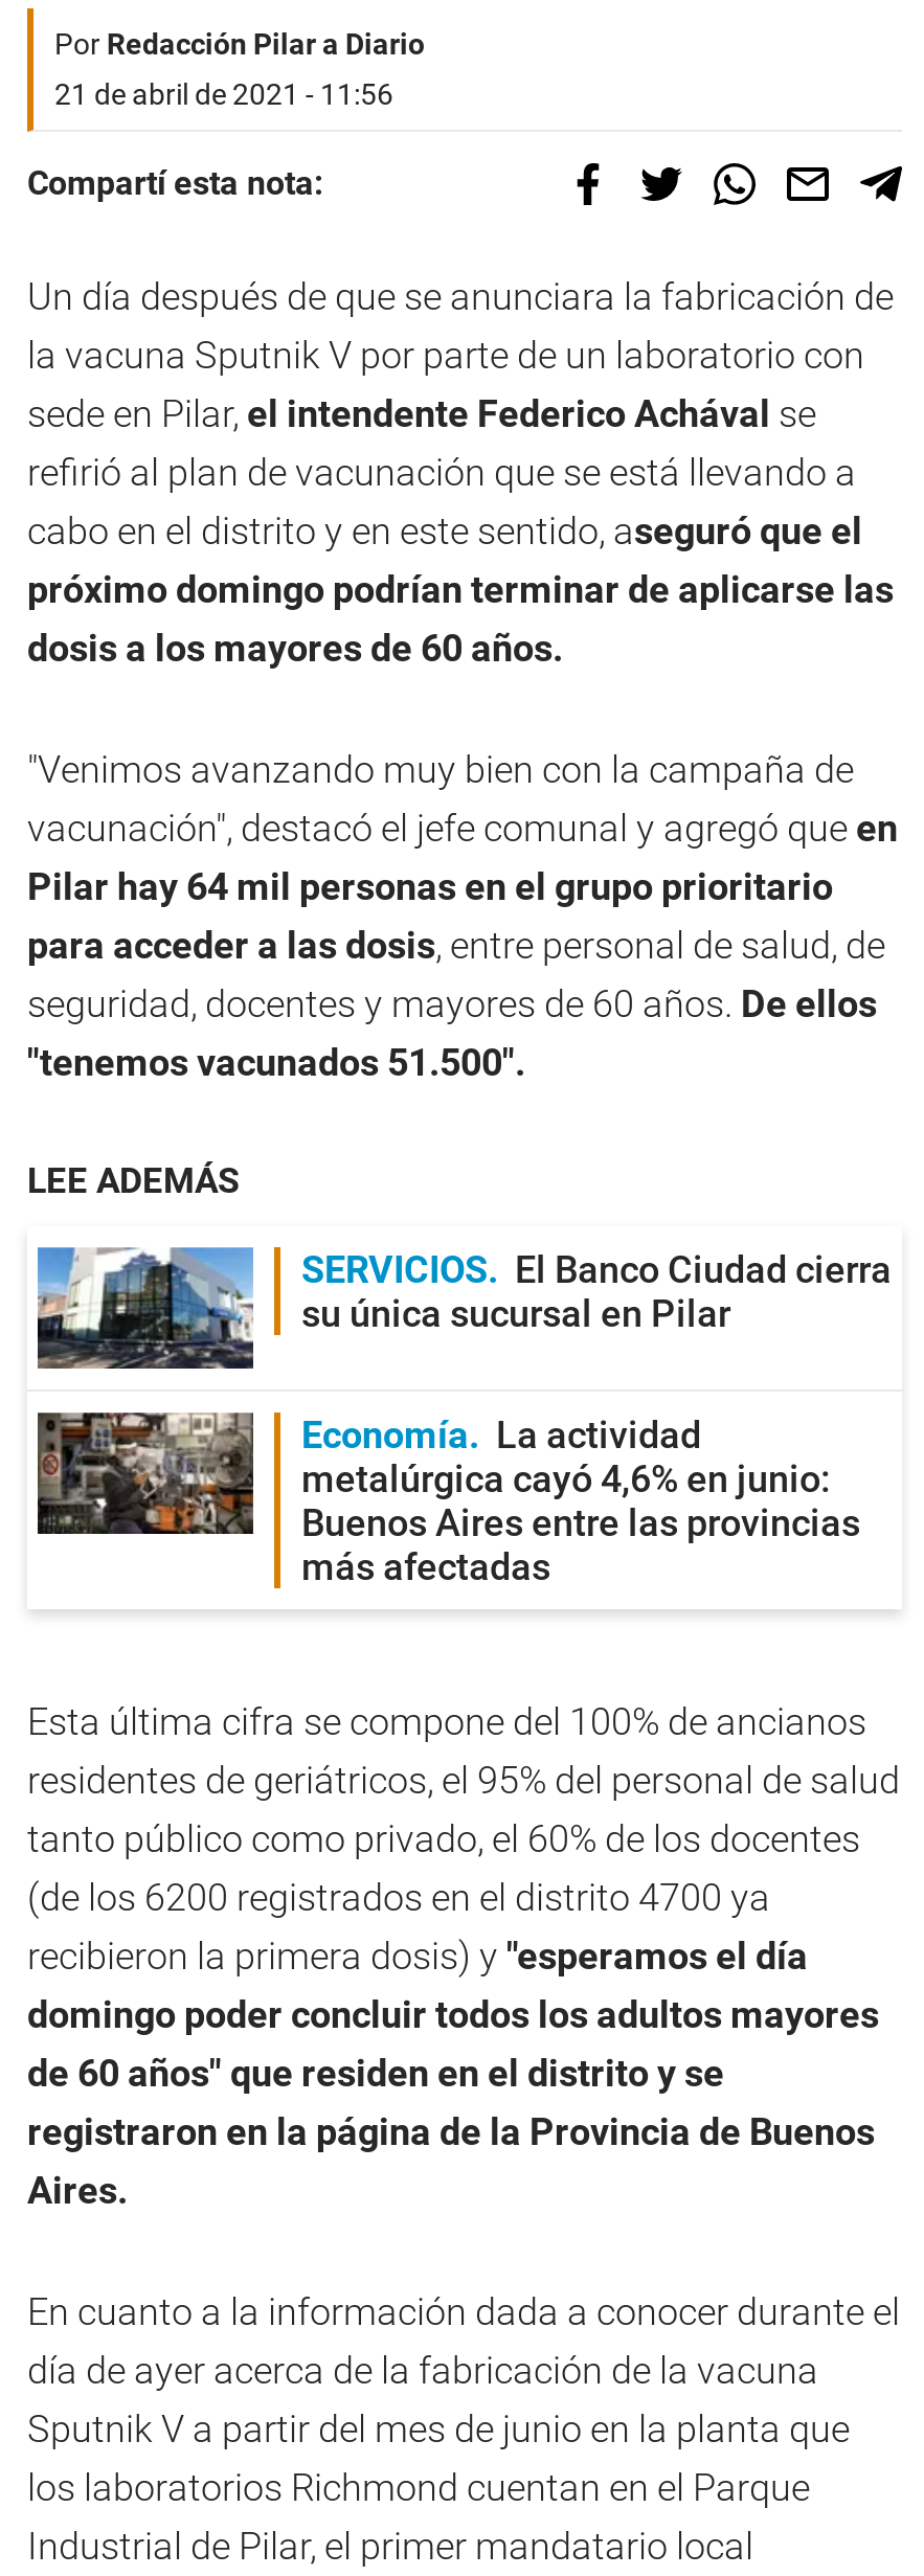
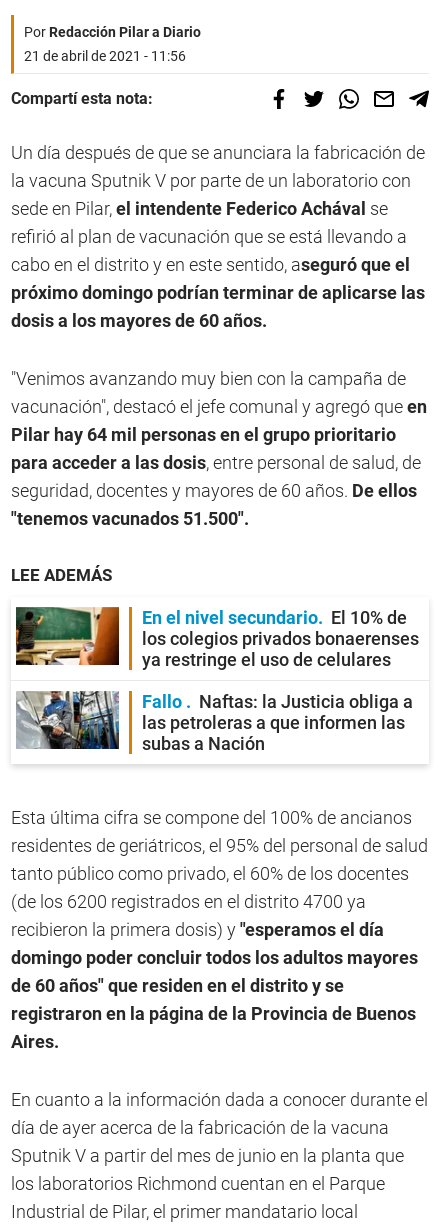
[36,1245,892,1371] [image] | SERVICIOS | El Banco Ciudad cierra | su única sucursal en Pilar -> [15,606,419,670] [image] | En el nivel secundario | El 10% de | los colegios privados bonaerenses | ya restringe el uso de celulares
[36,1410,860,1588] [image] | Economía | La actividad | metalúrgica cayó 4,6% en junio: | Buenos Aires entre las provincias | más afectadas -> [16,686,413,754] [image] | Fallo | Naftas: la Justicia obliga a | las petroleras a que informen las | subas a Nación

